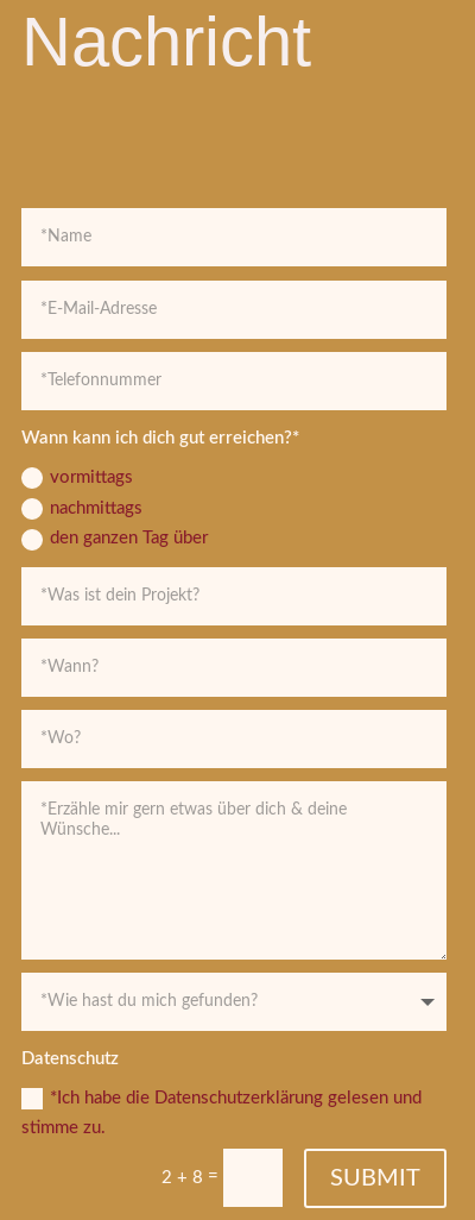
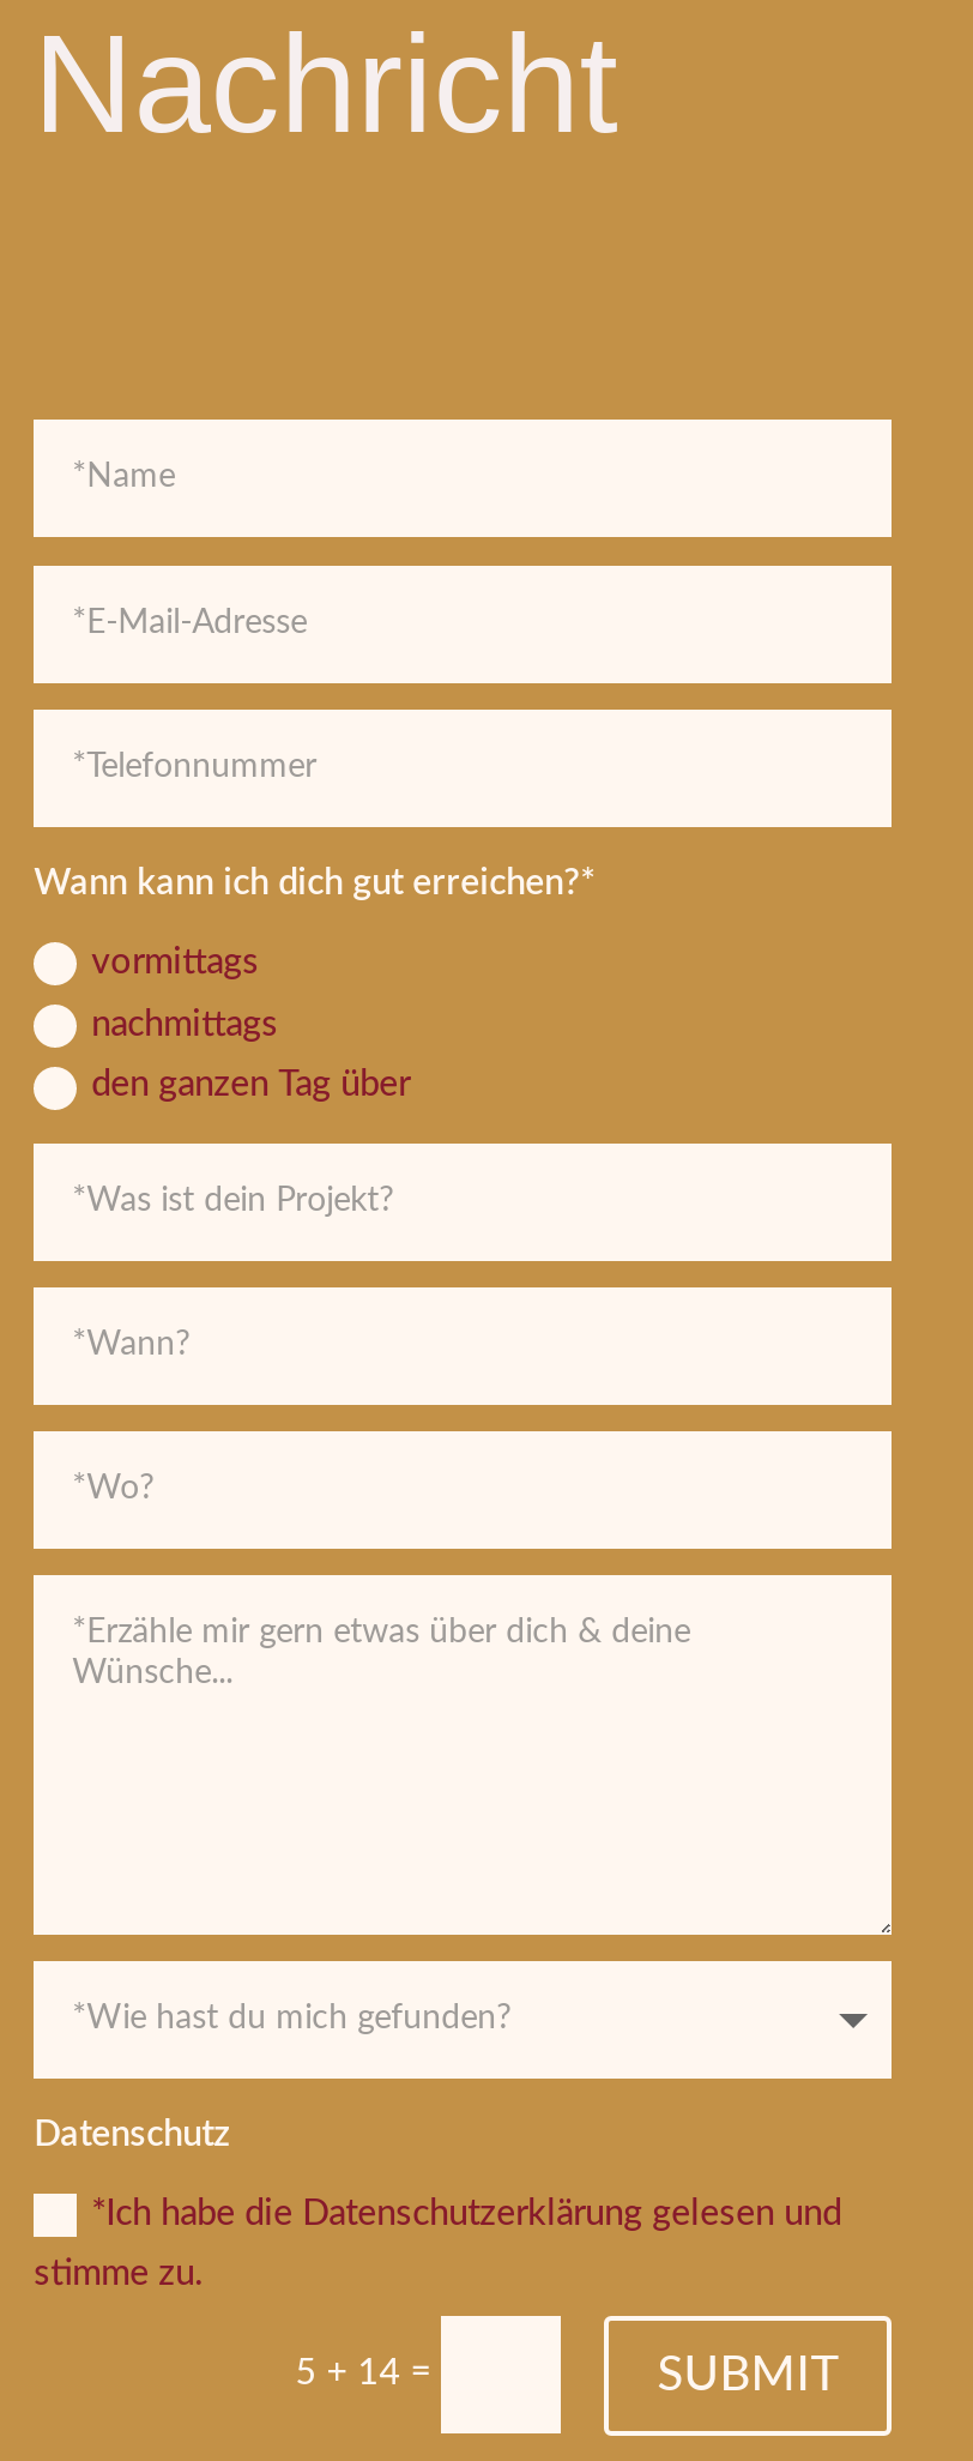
[162,1168,223,1187] 2 + 8 = -> [295,2355,441,2393] 5 + 14 =

